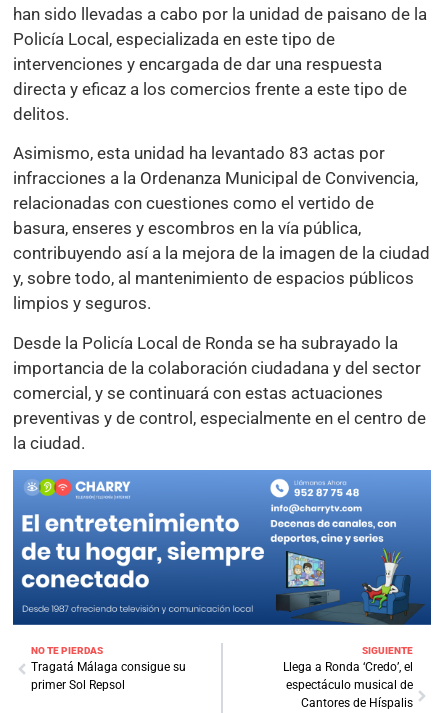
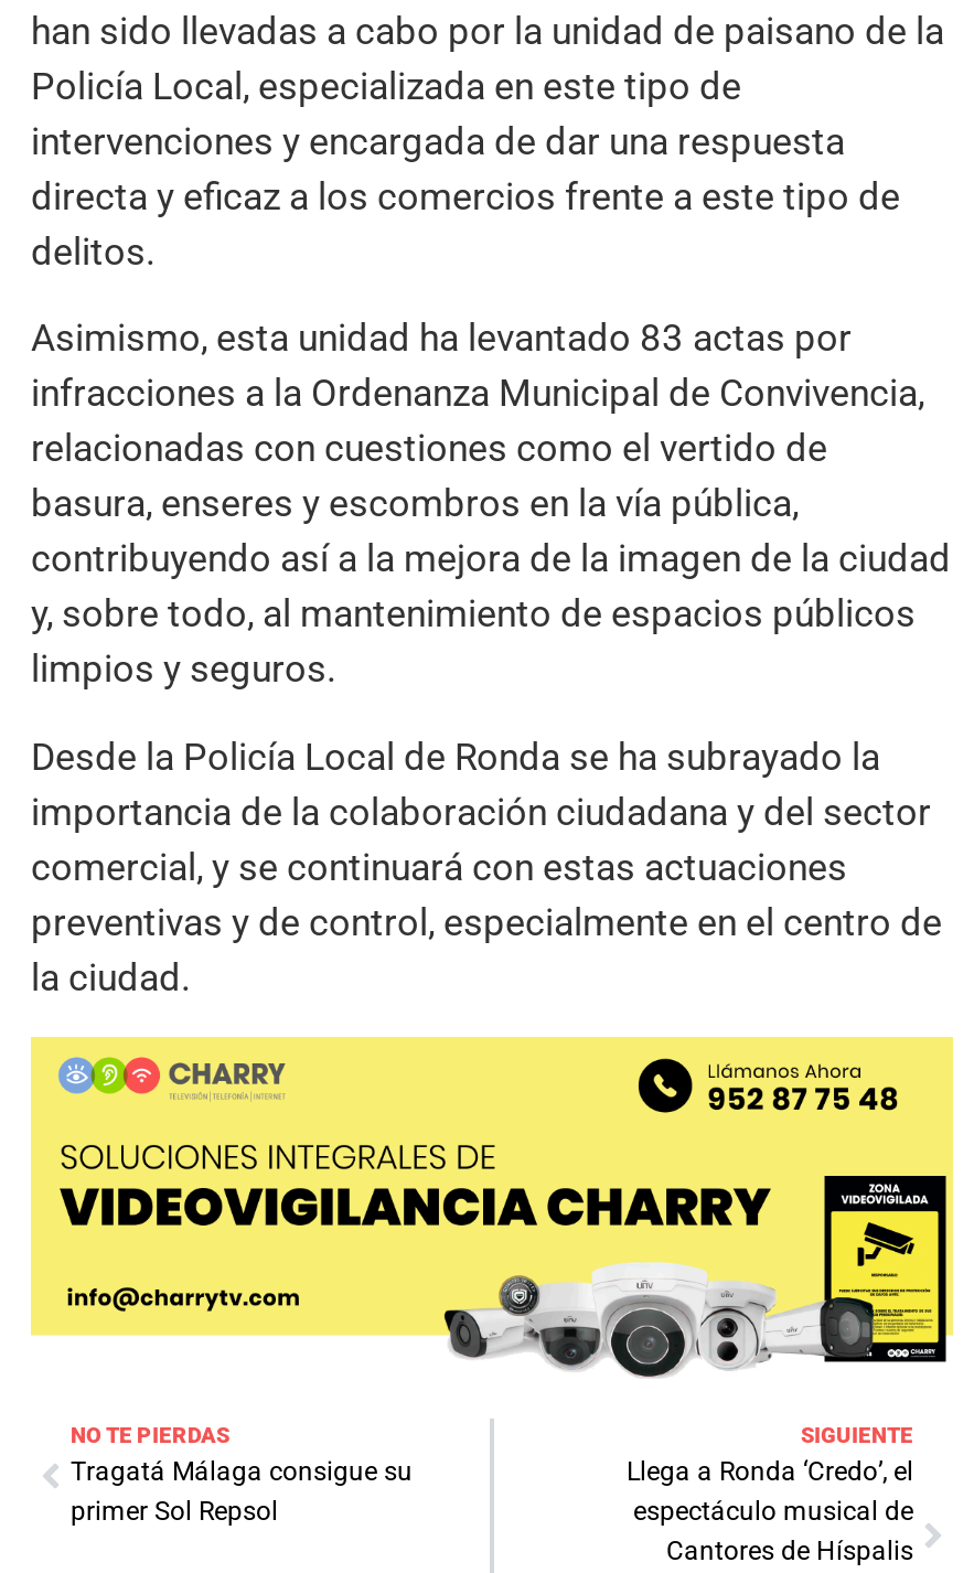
[12,469,432,626] [image] -> [29,1035,955,1379] [image]

